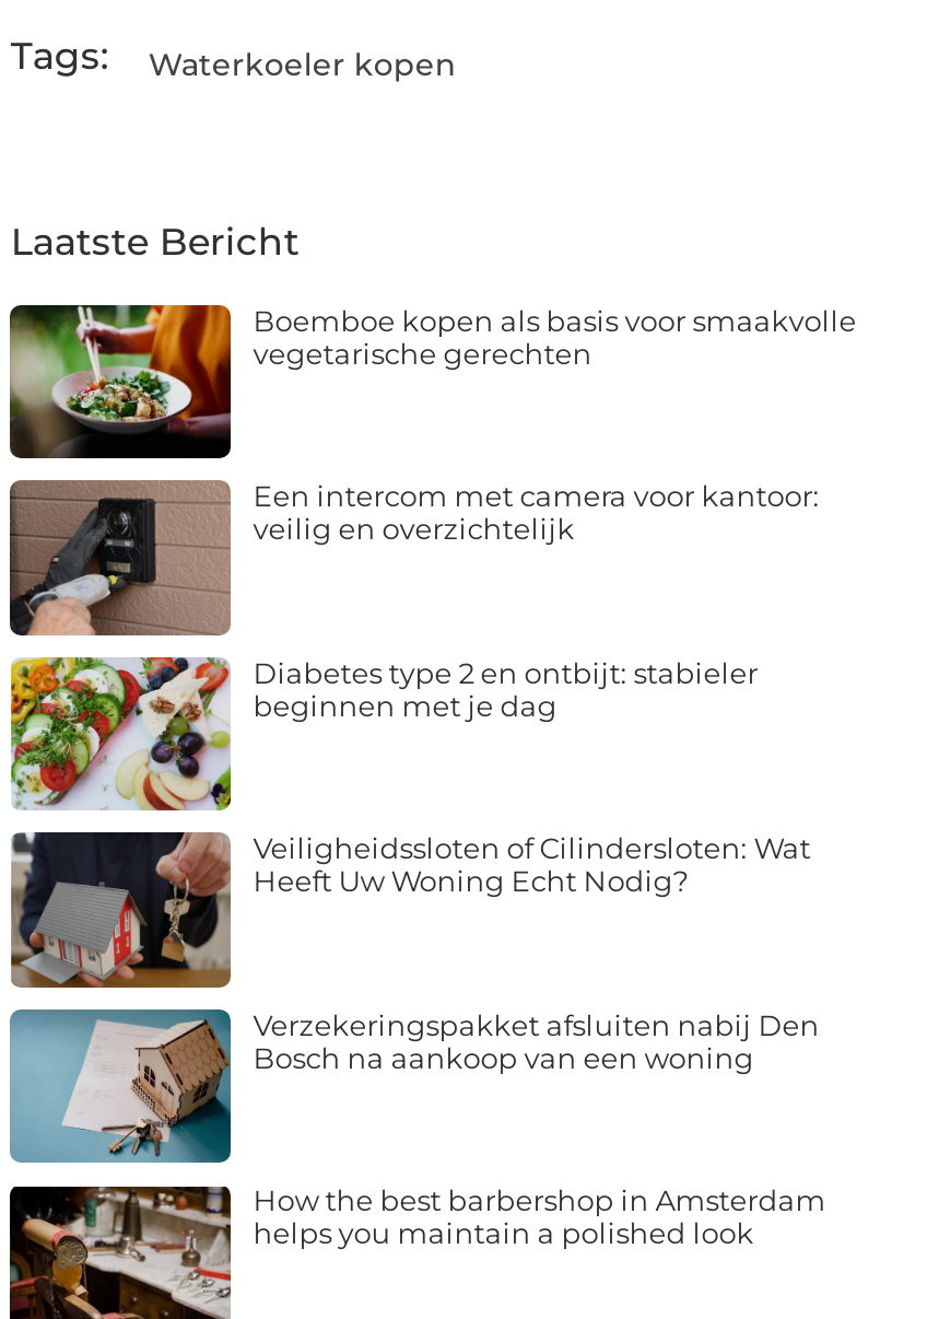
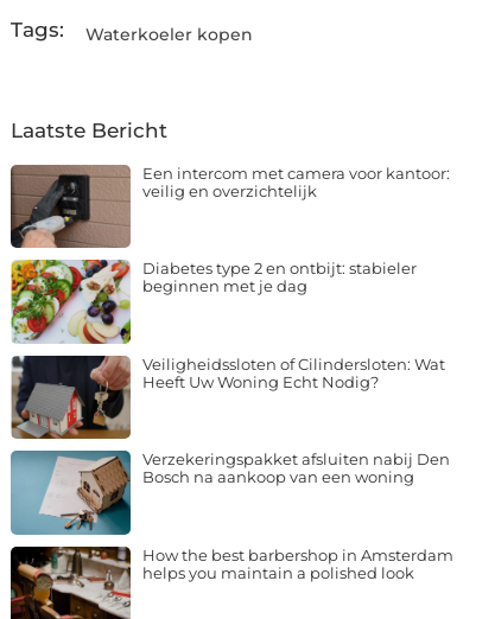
[10,302,856,460] [image] | Boemboe kopen als basis voor smaakvolle | vegetarische gerechten -> none

